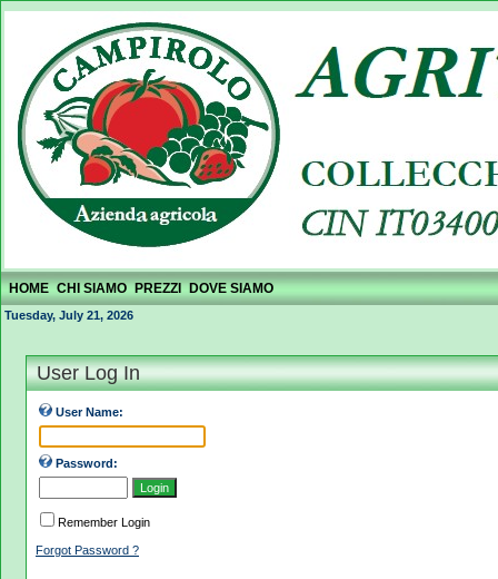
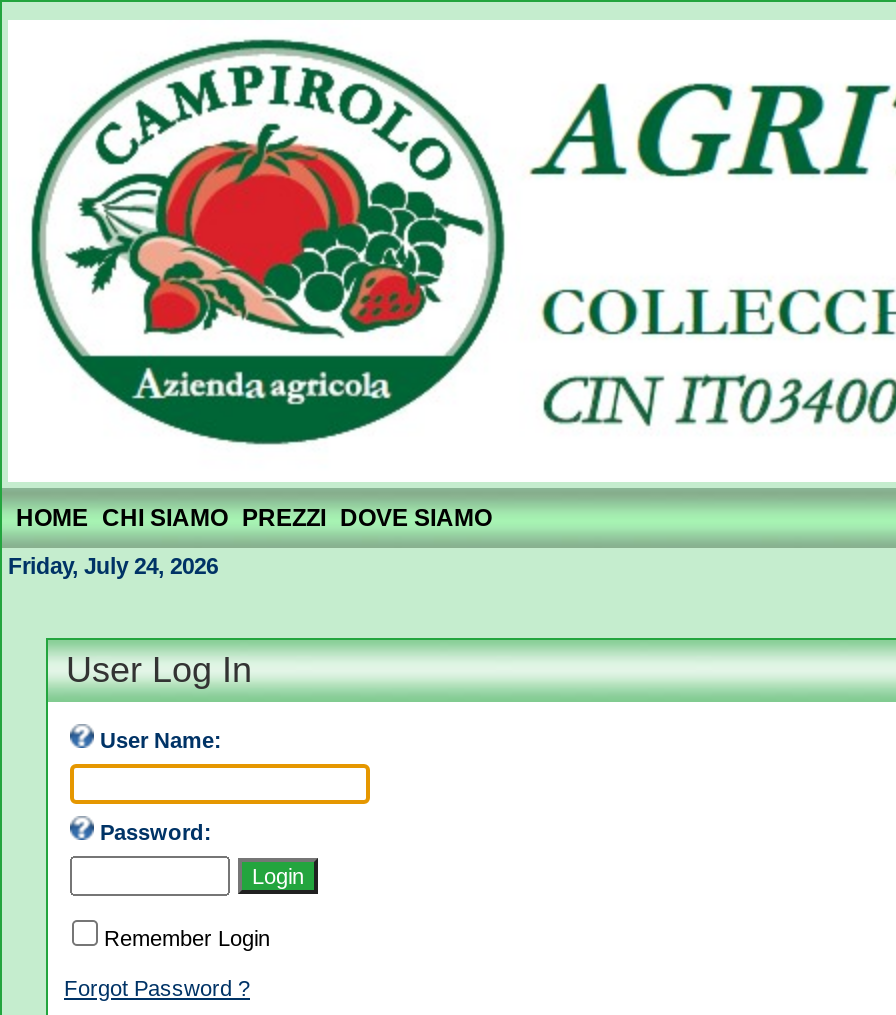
[4,308,133,322] Tuesday, July 21, 2026 -> [8,554,218,578] Friday, July 24, 2026

